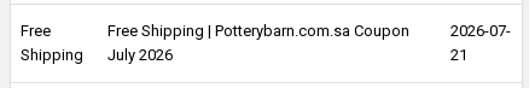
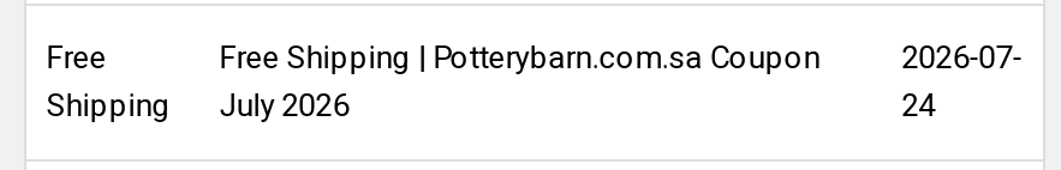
[451,46,468,64] 21 -> [902,87,935,123] 24

